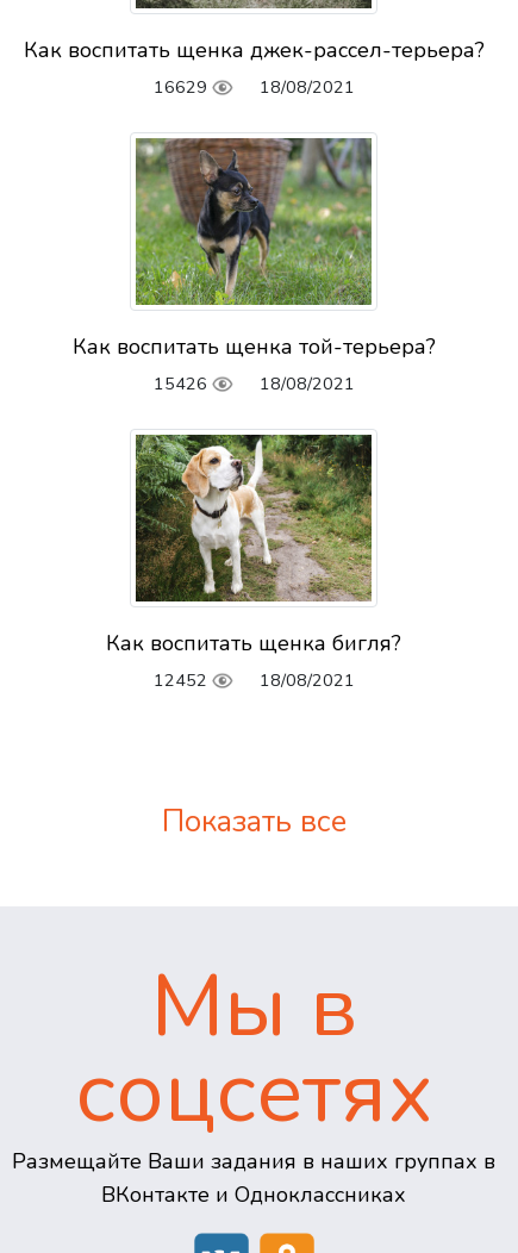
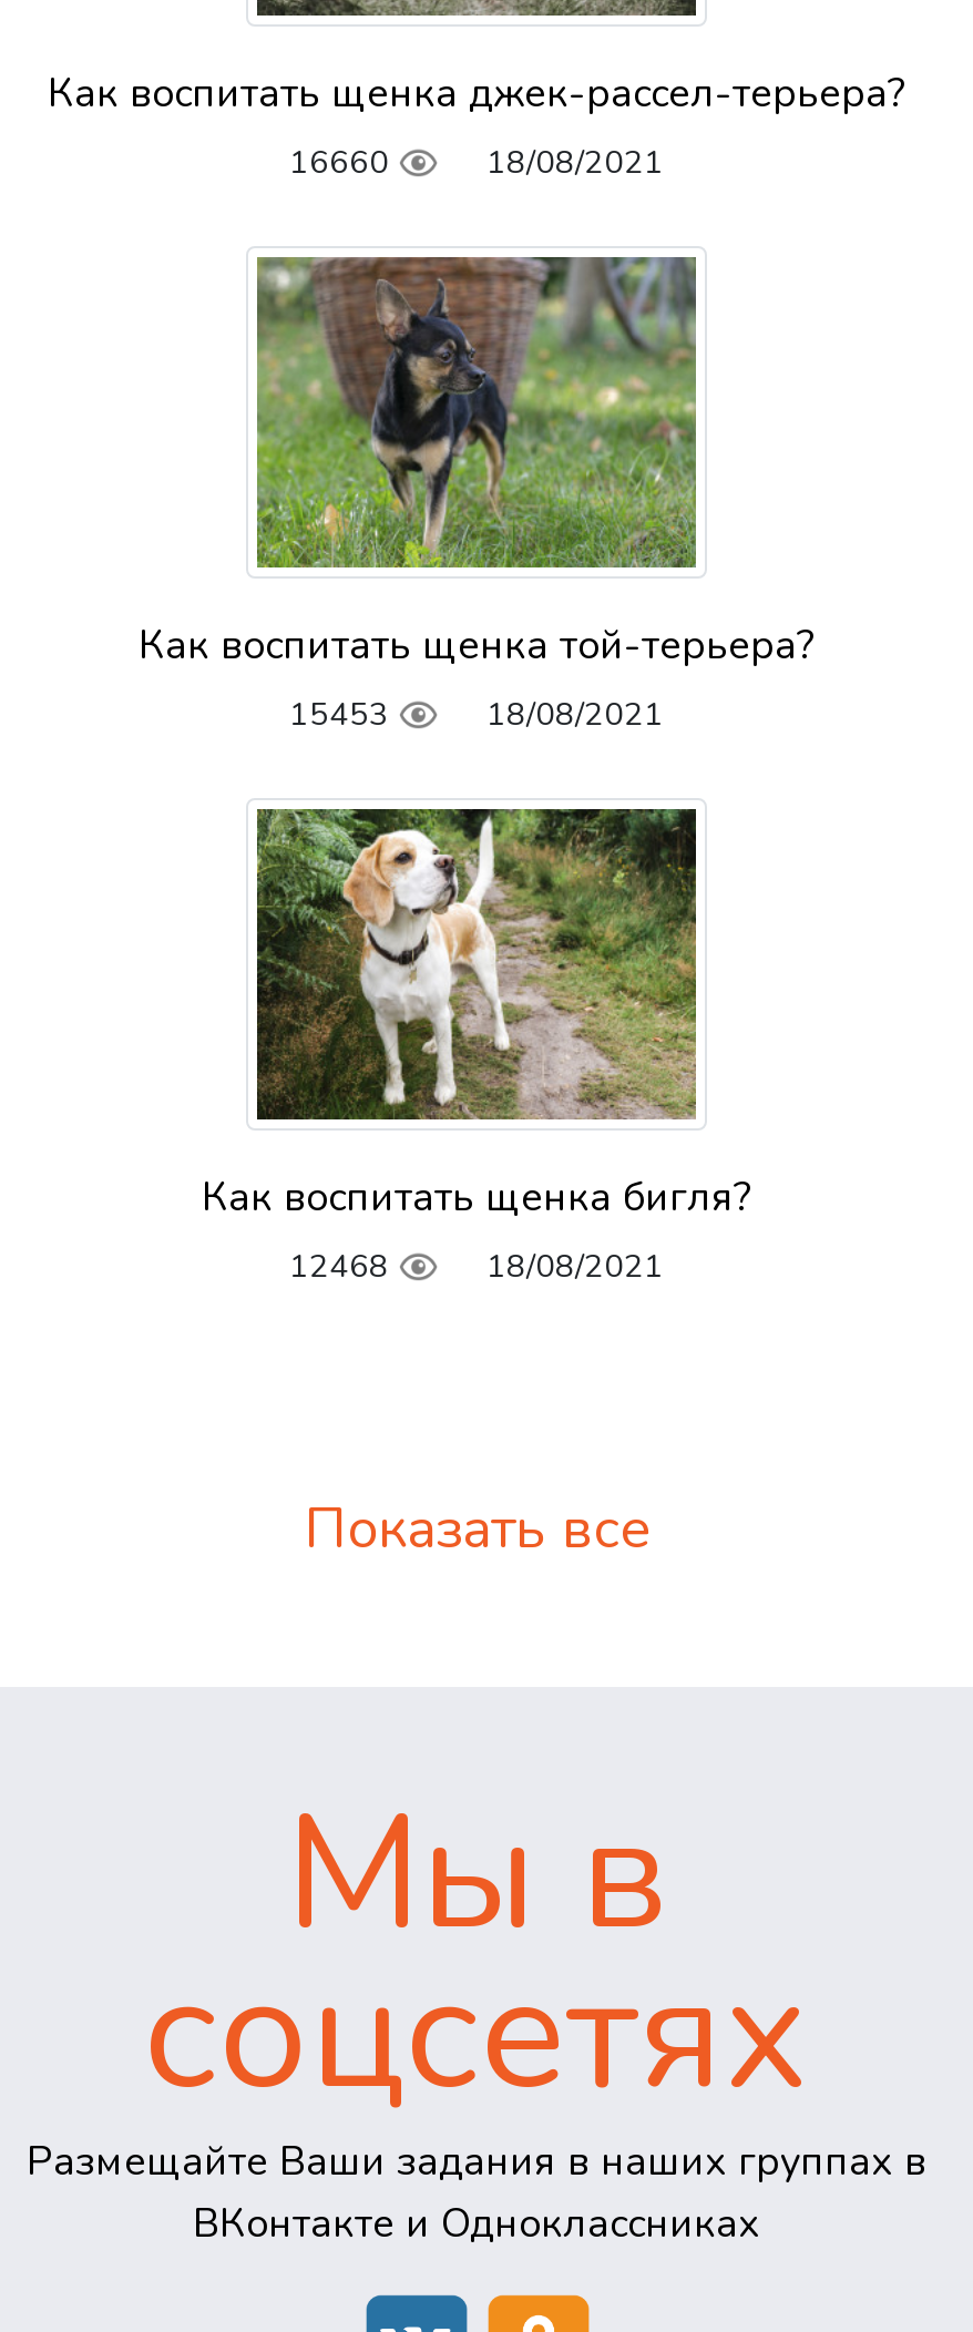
[153,75,354,99] 16629 18/08/2021 -> [289,140,664,184] 16660 18/08/2021
[153,372,354,396] 15426 18/08/2021 -> [289,692,664,736] 15453 18/08/2021
[153,668,354,692] 12452 18/08/2021 -> [289,1243,664,1288] 12468 18/08/2021

